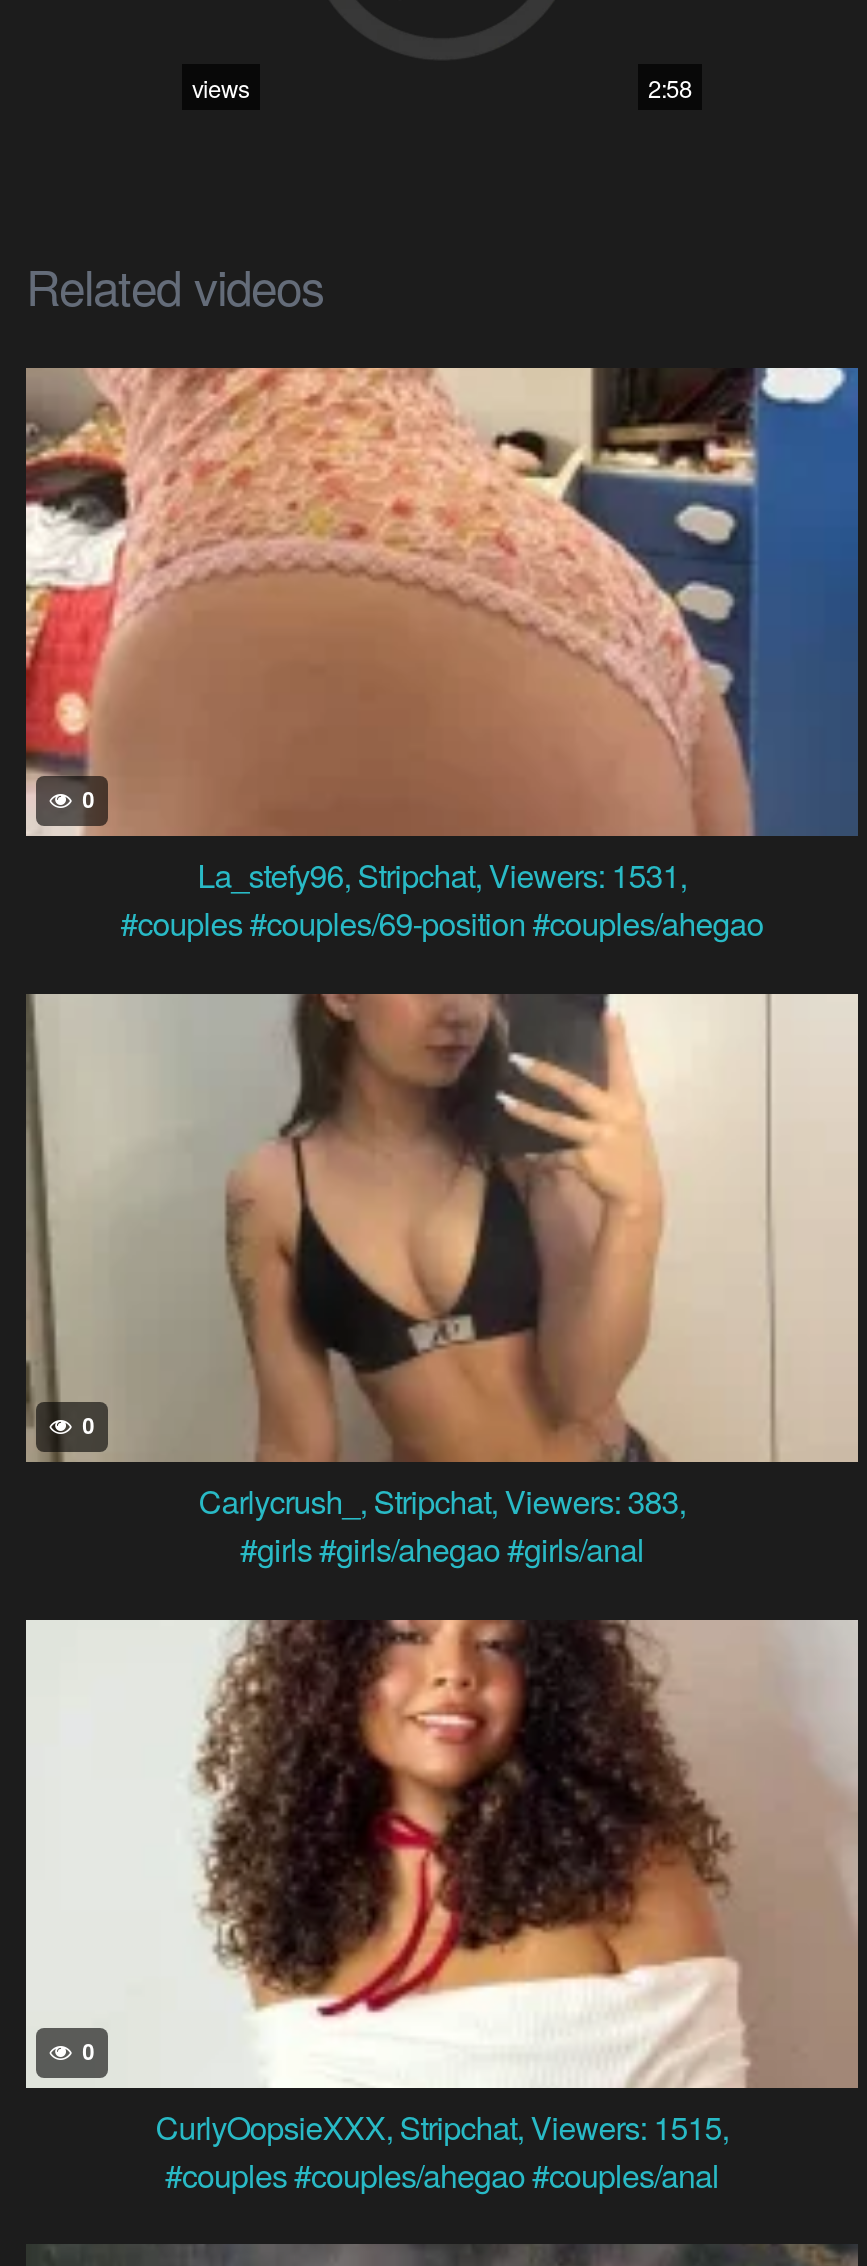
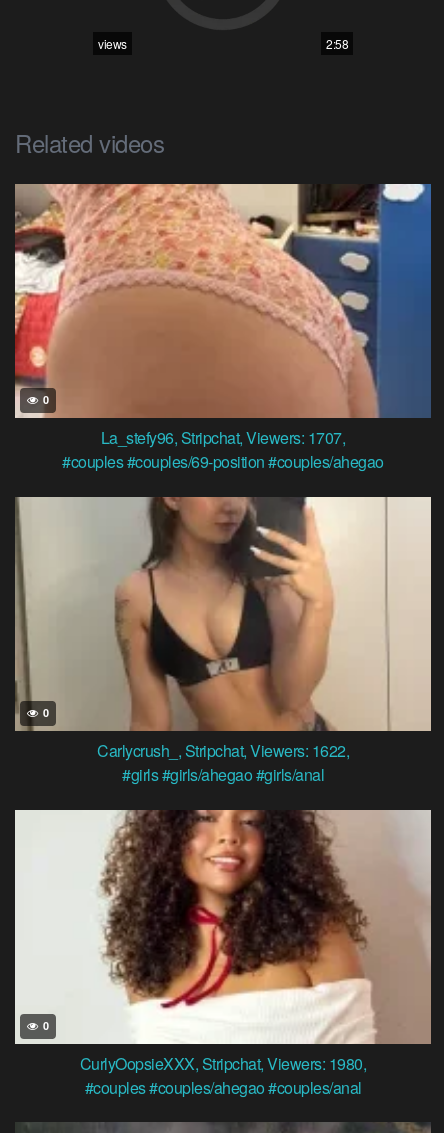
[198,852,686,898] La_stefy96, Stripchat, Viewers: 1531, -> [101,426,345,449] La_stefy96, Stripchat, Viewers: 1707,
[198,1478,686,1524] Carlycrush_, Stripchat, Viewers: 383, -> [97,739,349,762] Carlycrush_, Stripchat, Viewers: 1622,
[156,2103,728,2149] CurlyOopsieXXX, Stripchat, Viewers: 1515, -> [80,1051,366,1074] CurlyOopsieXXX, Stripchat, Viewers: 1980,

